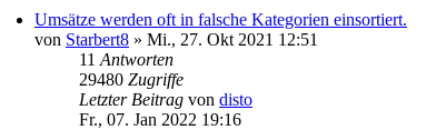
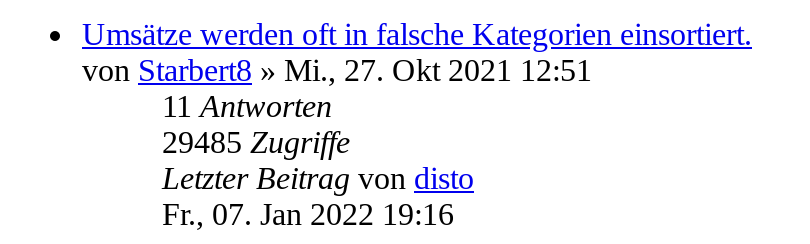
[79,70,184,89] 29480 Zugriffe -> [162,125,350,159] 29485 Zugriffe

